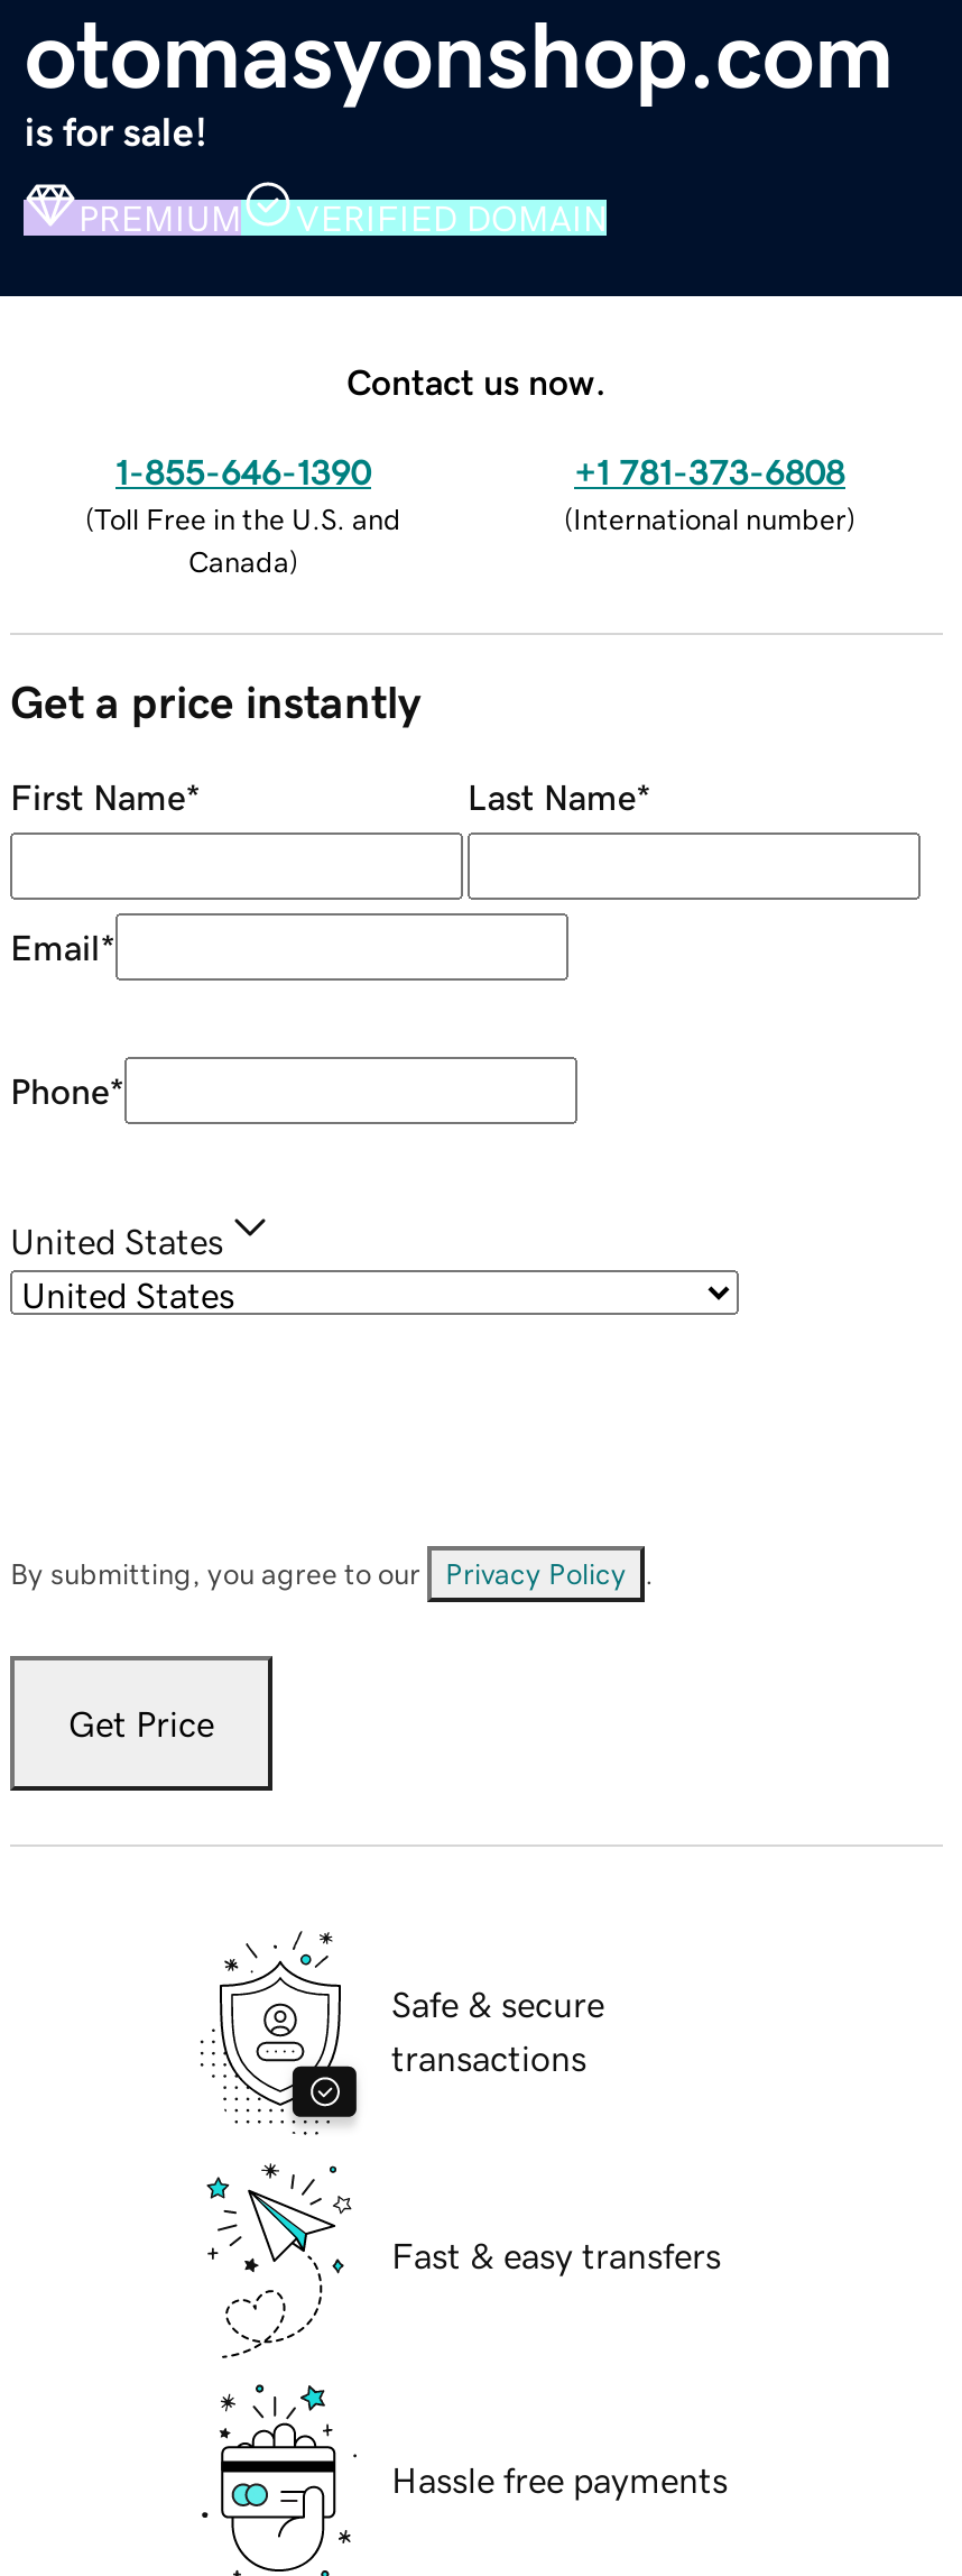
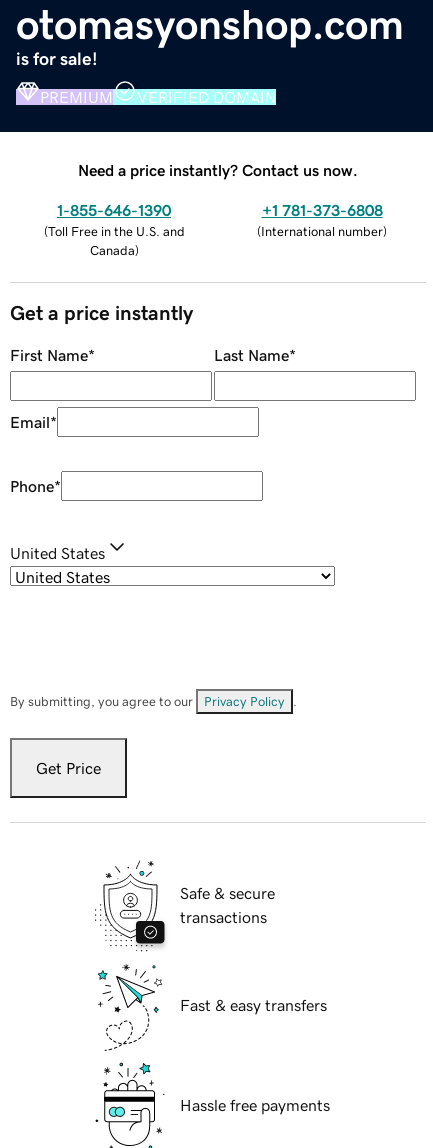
[346,363,607,399] Contact us now. -> [78,162,358,178] Need a price instantly? Contact us now.

